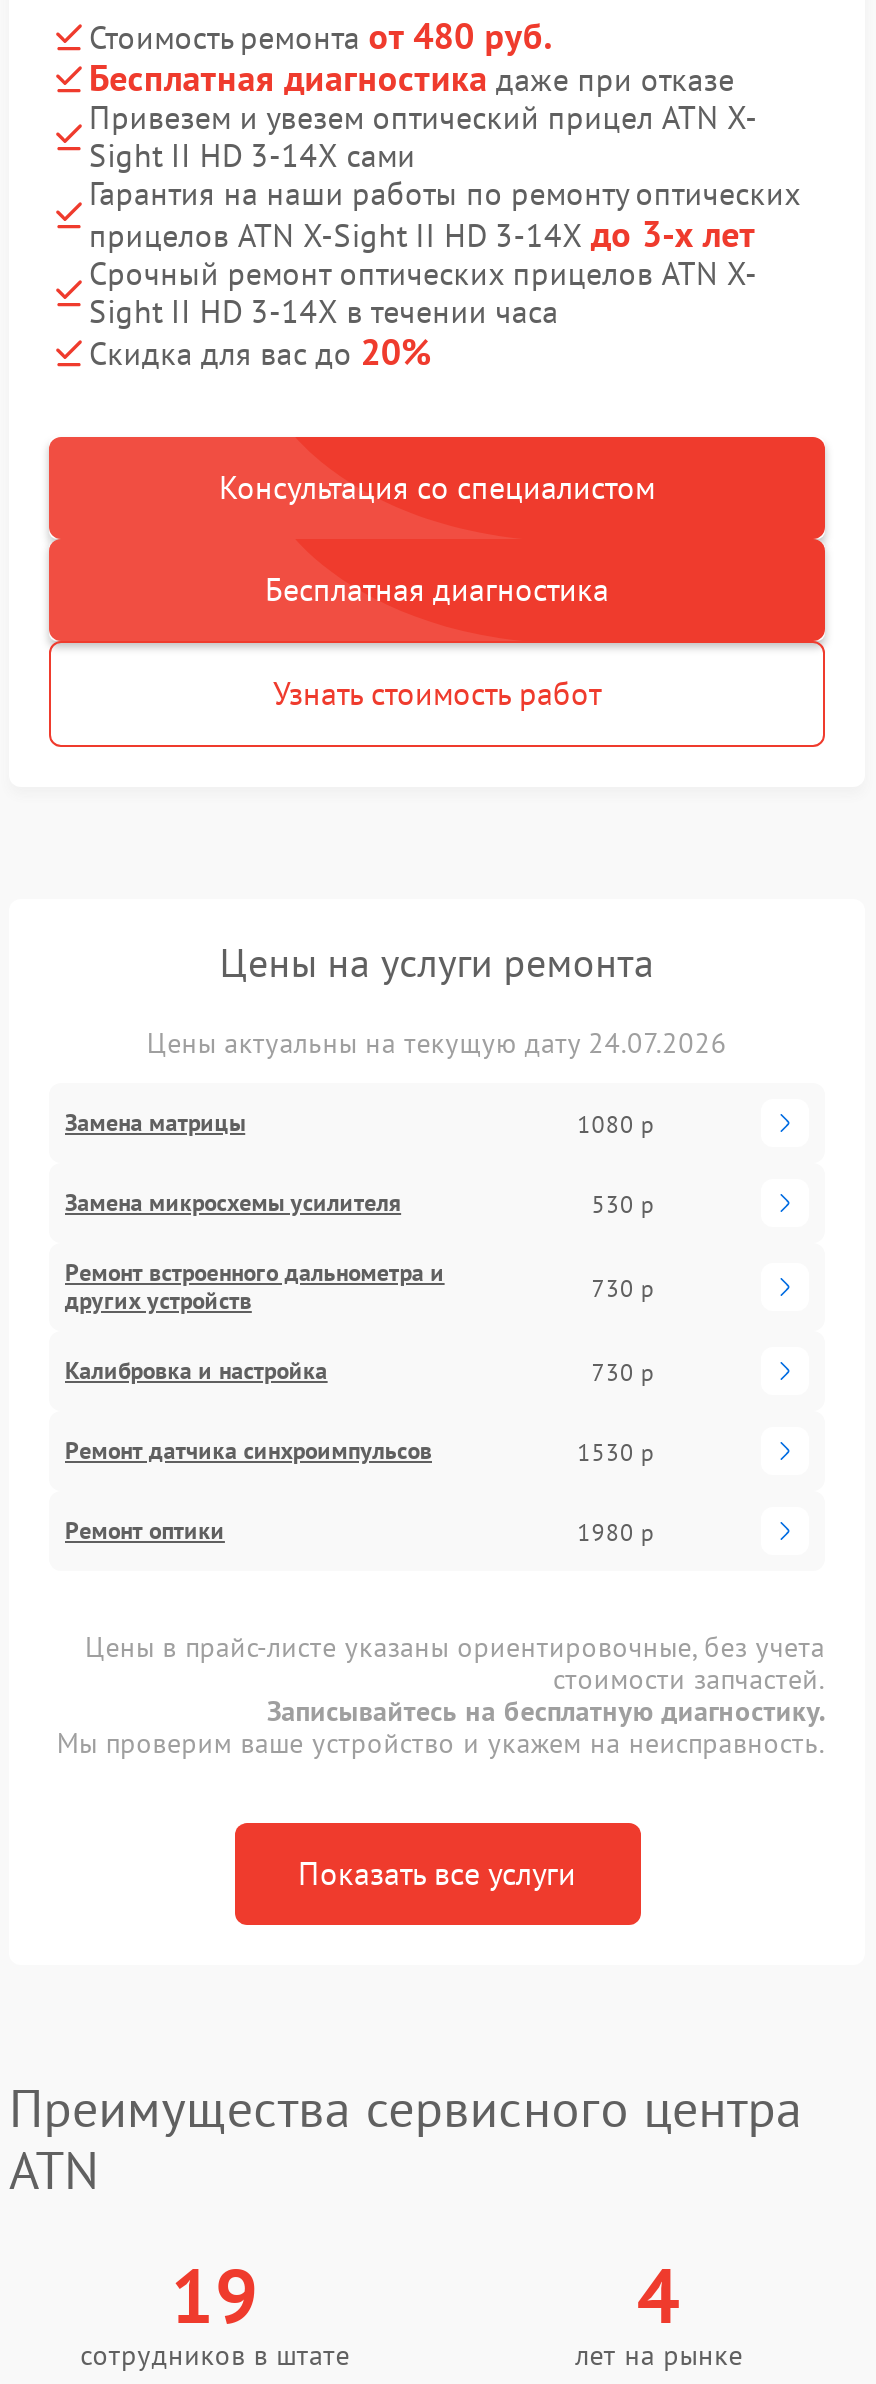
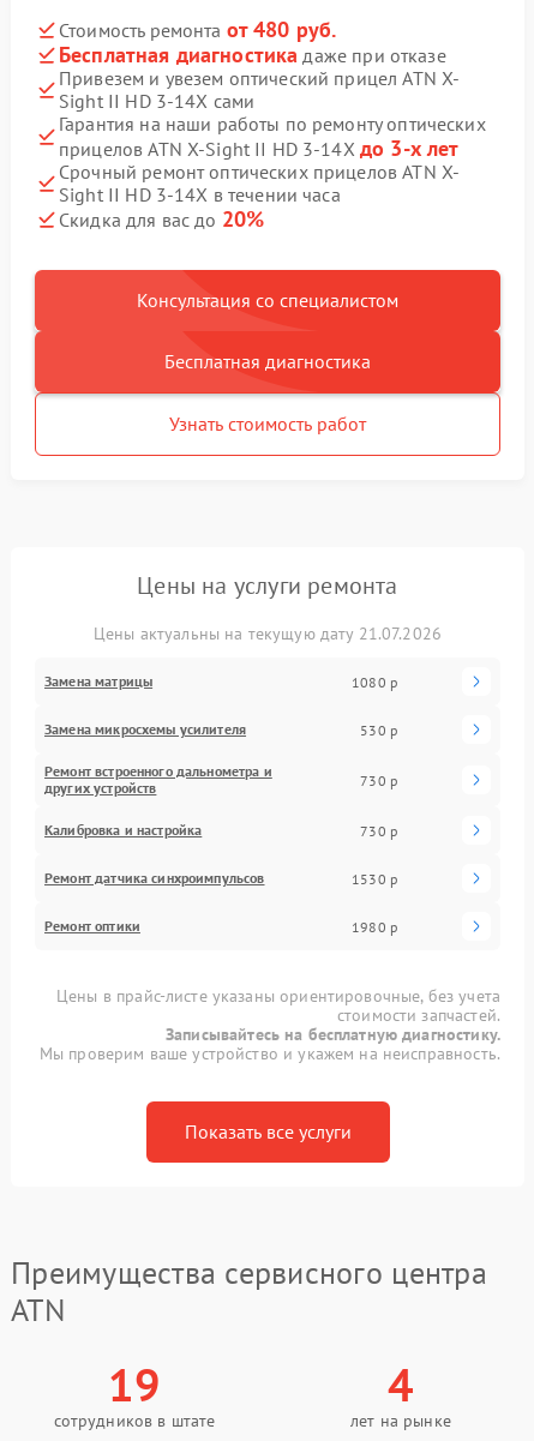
[147,1025,727,1061] Цены актуальны на текущую дату 24.07.2026 -> [93,623,442,644] Цены актуальны на текущую дату 21.07.2026

